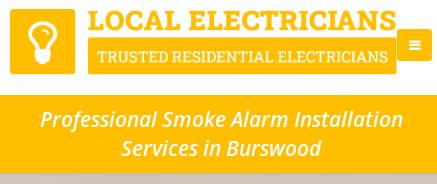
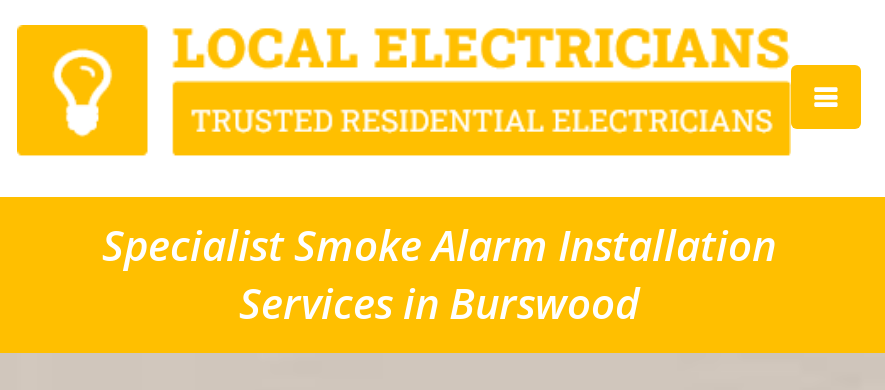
[39,105,402,133] Professional Smoke Alarm Installation -> [102,217,776,273] Specialist Smoke Alarm Installation

